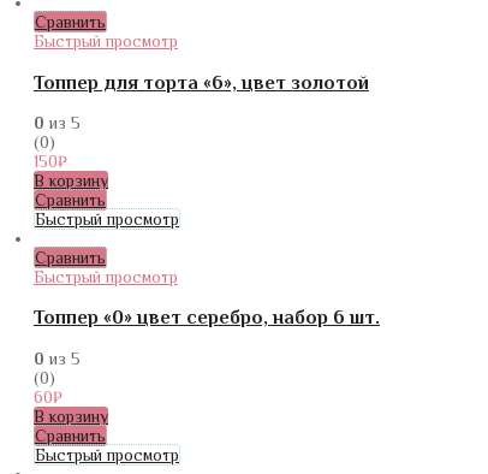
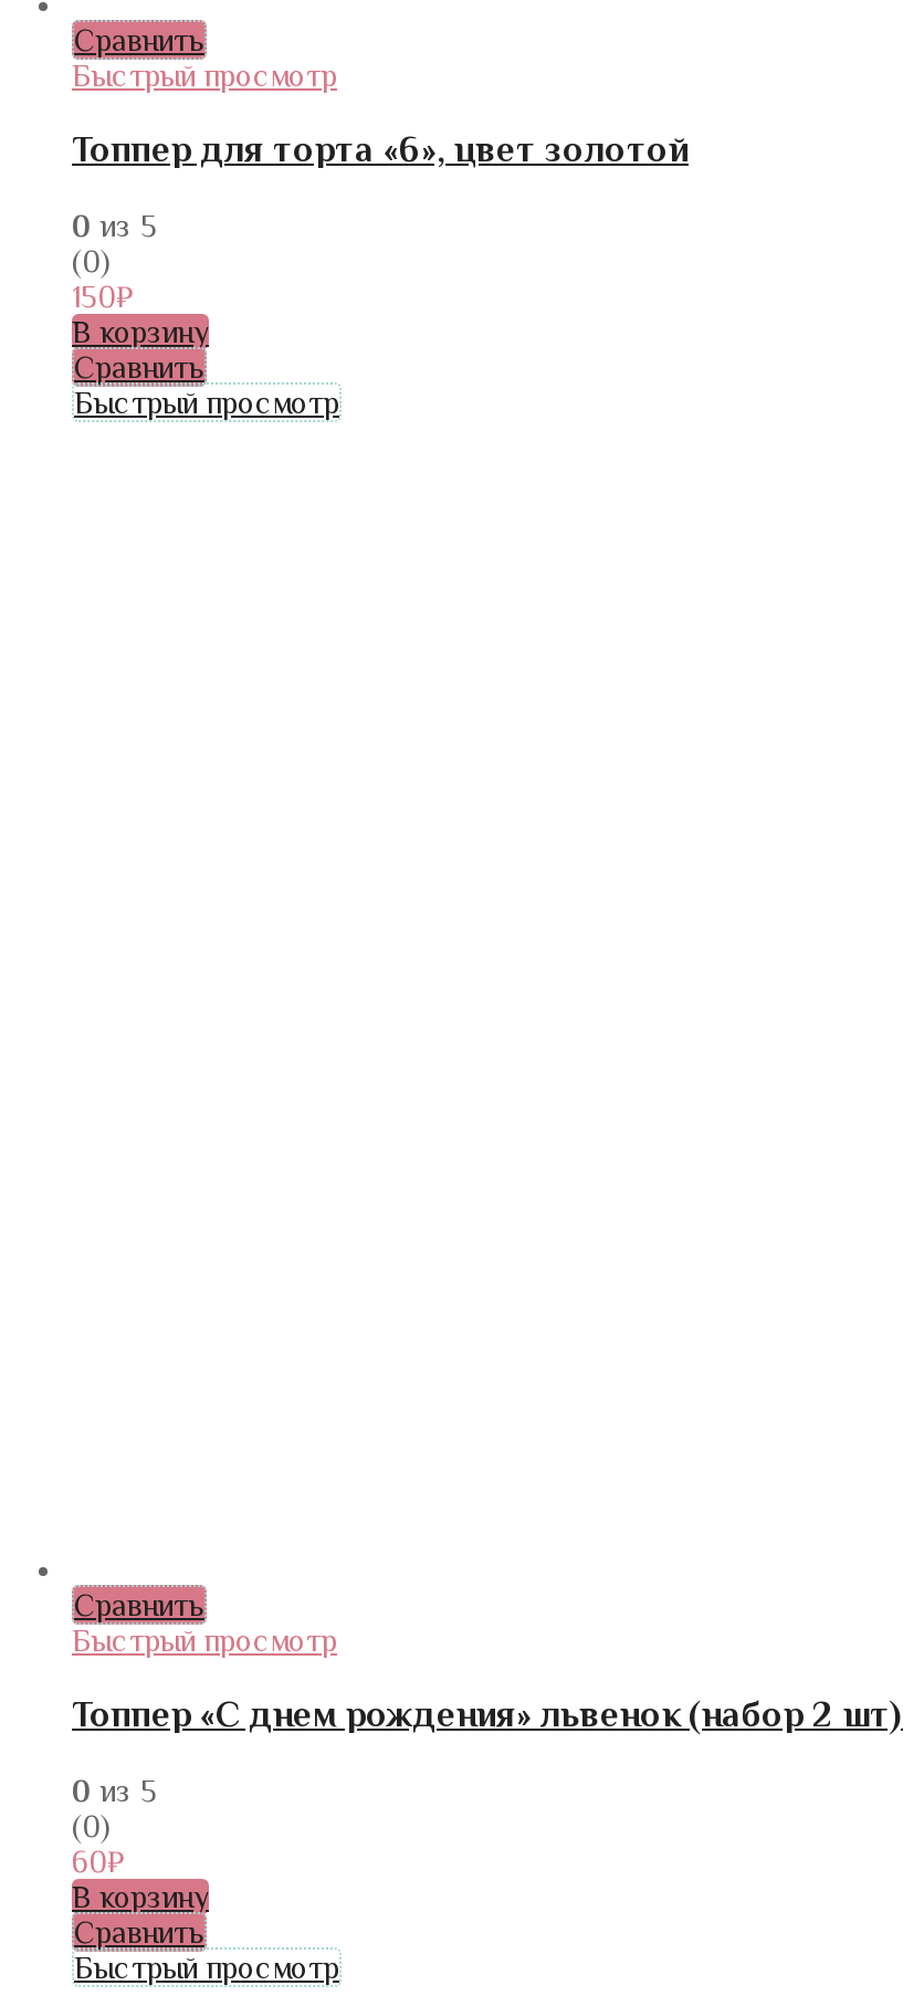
[34,306,380,329] Топпер «0» цвет серебро, набор 6 шт. -> [72,1694,903,1736] Топпер «С днем рождения» львенок (набор 2 шт)

